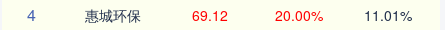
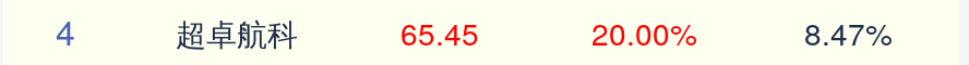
[85,5,227,25] 惠城环保 | 69.12 -> [176,11,479,54] 超卓航科 | 65.45
[363,5,411,25] 11.01% -> [804,11,892,54] 8.47%

